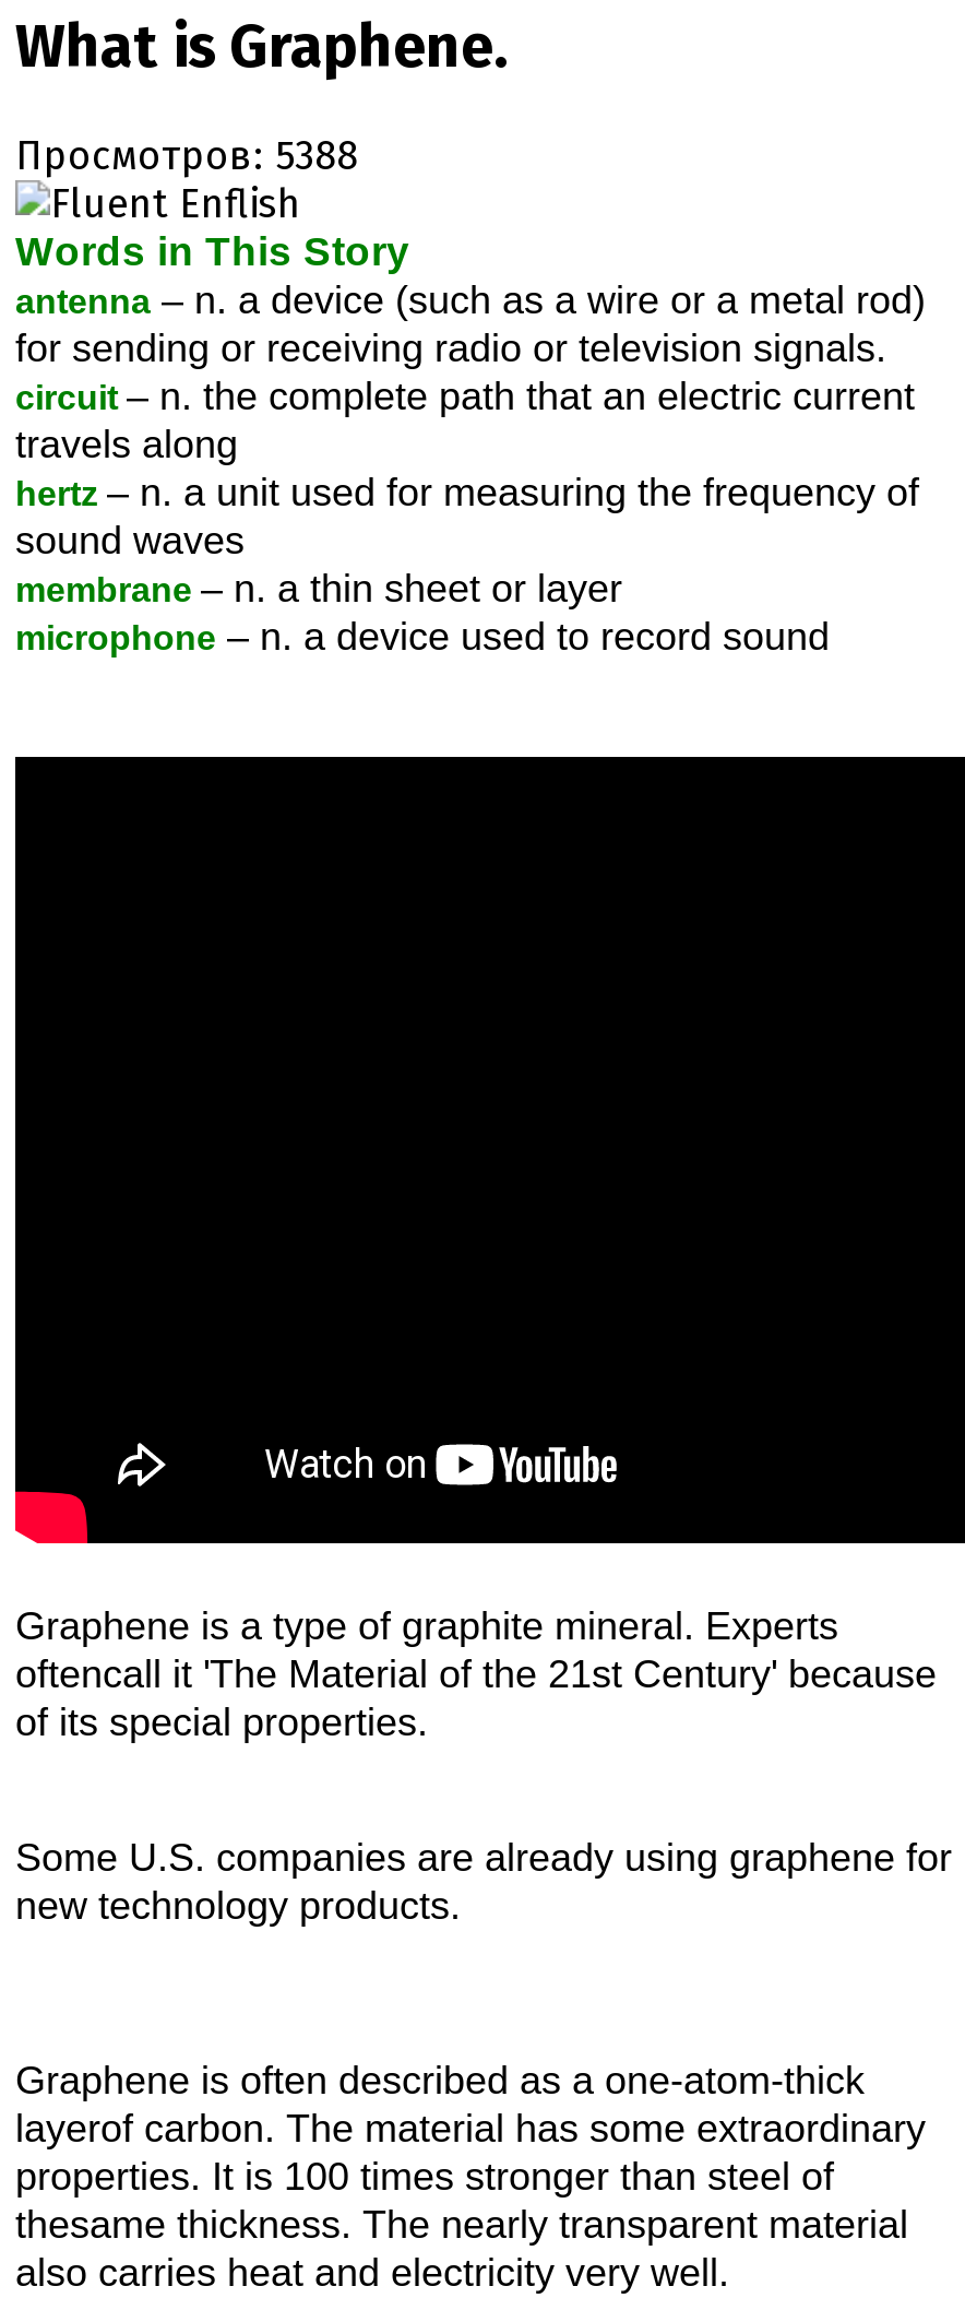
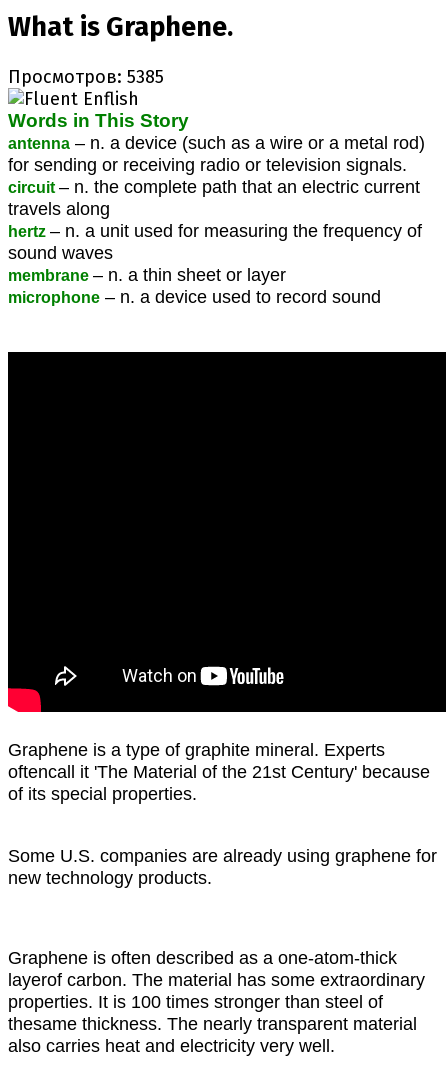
[15,132,358,180] Просмотров: 5388 -> [8,66,164,88] Просмотров: 5385

